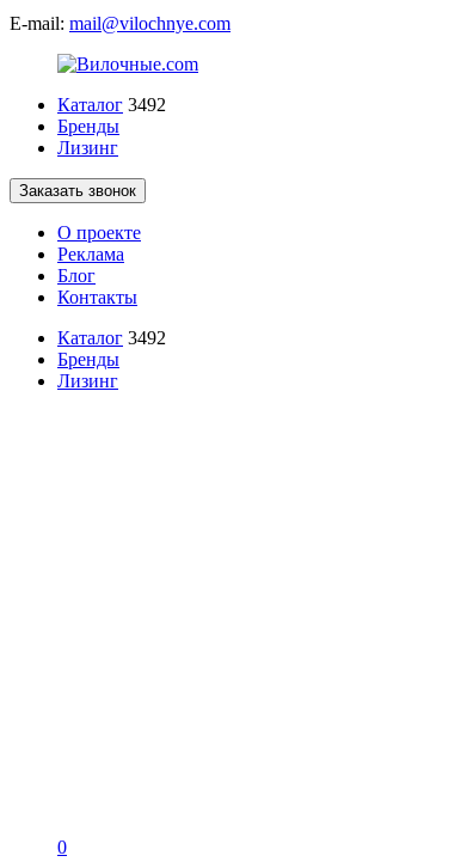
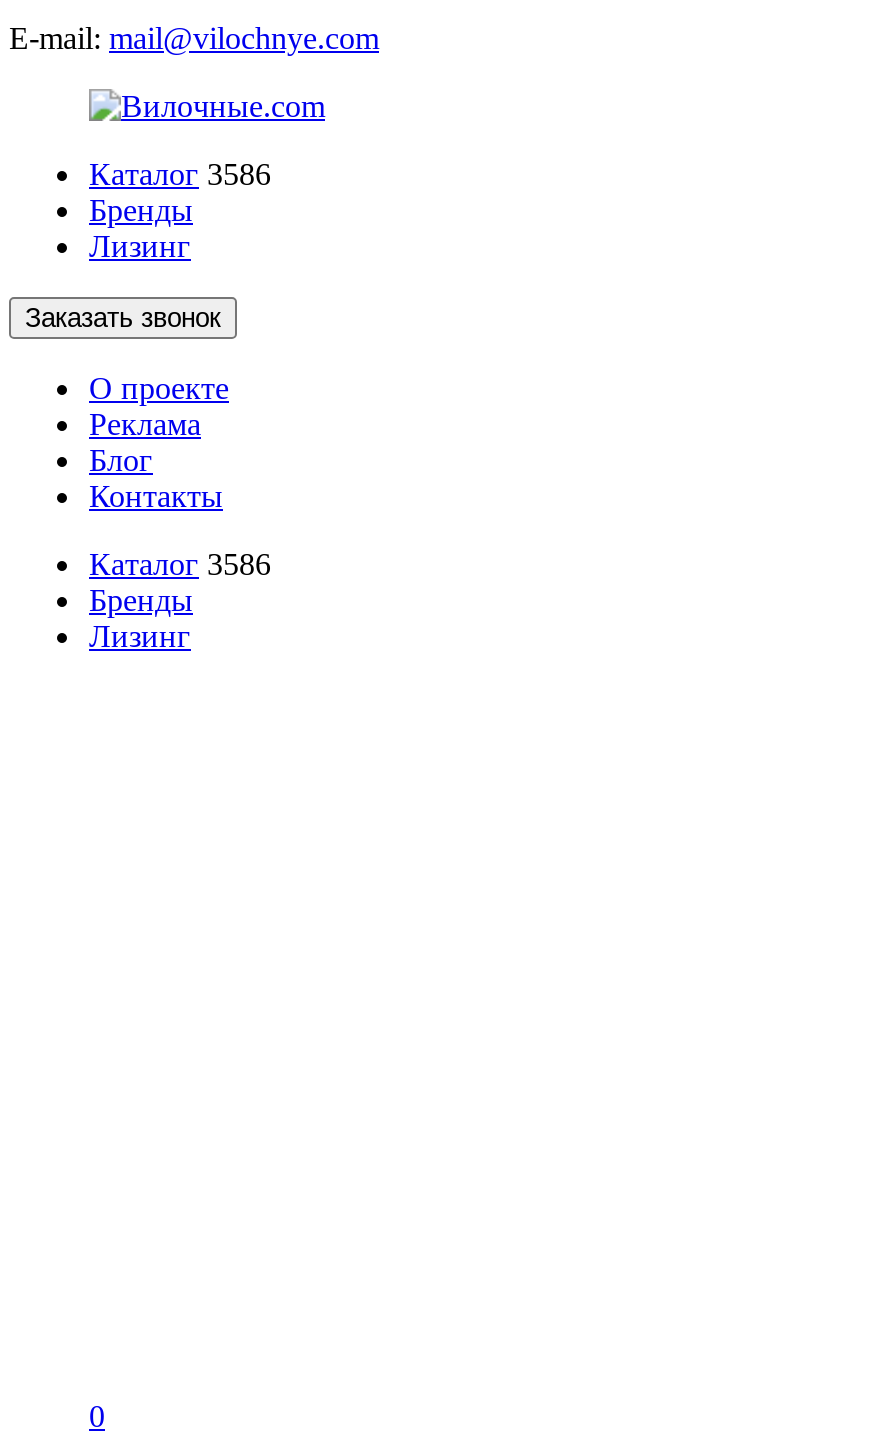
[57,94,166,115] Каталог 3492 -> [89,157,271,191] Каталог 3586
[57,328,166,348] Каталог 3492 -> [89,547,271,581] Каталог 3586

